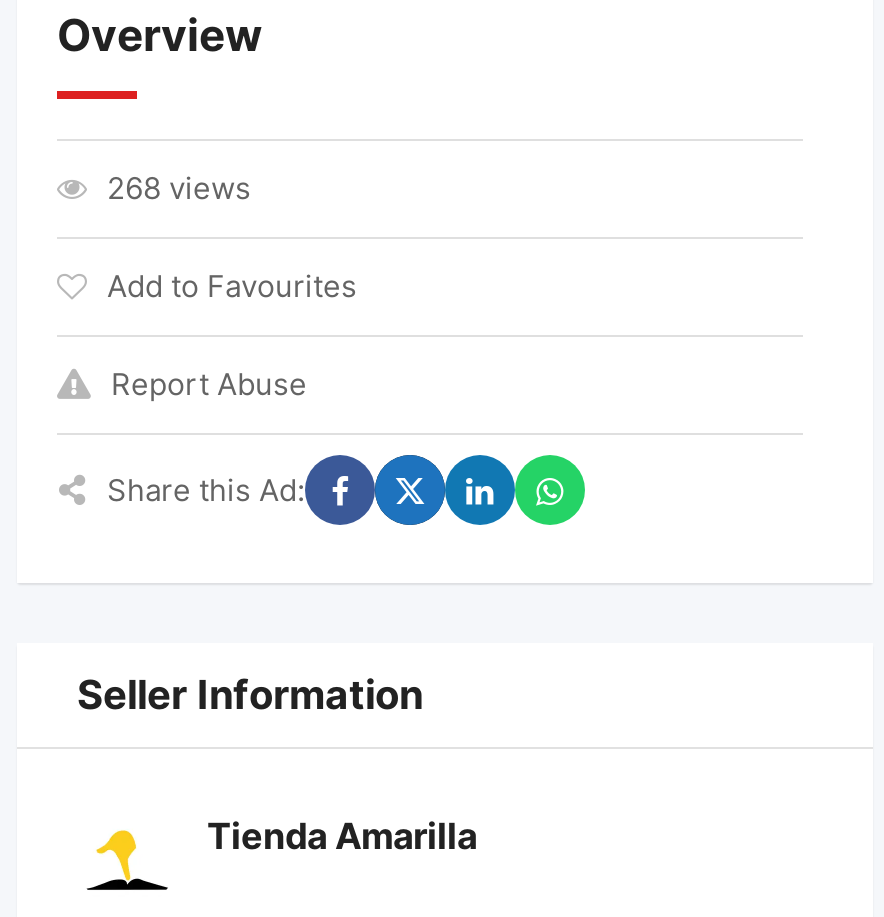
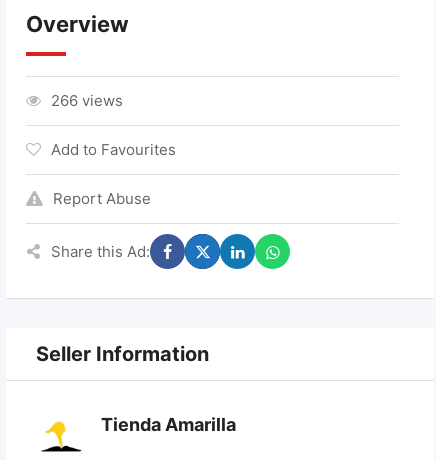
[107,169,251,207] 268 views -> [51,91,123,110] 266 views

